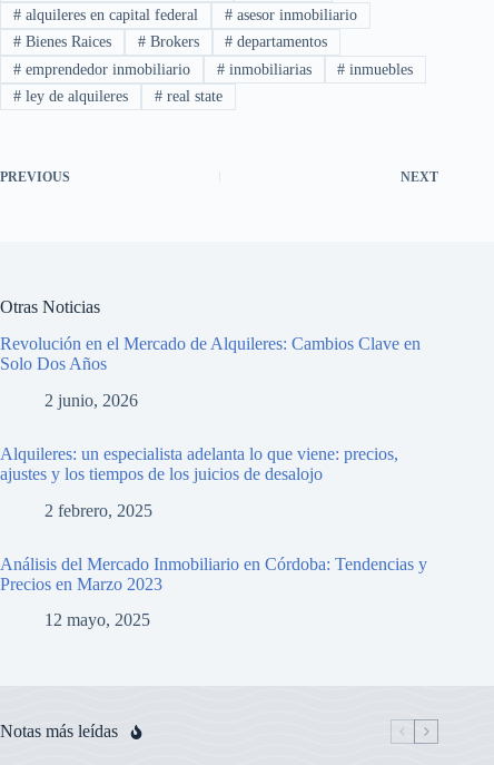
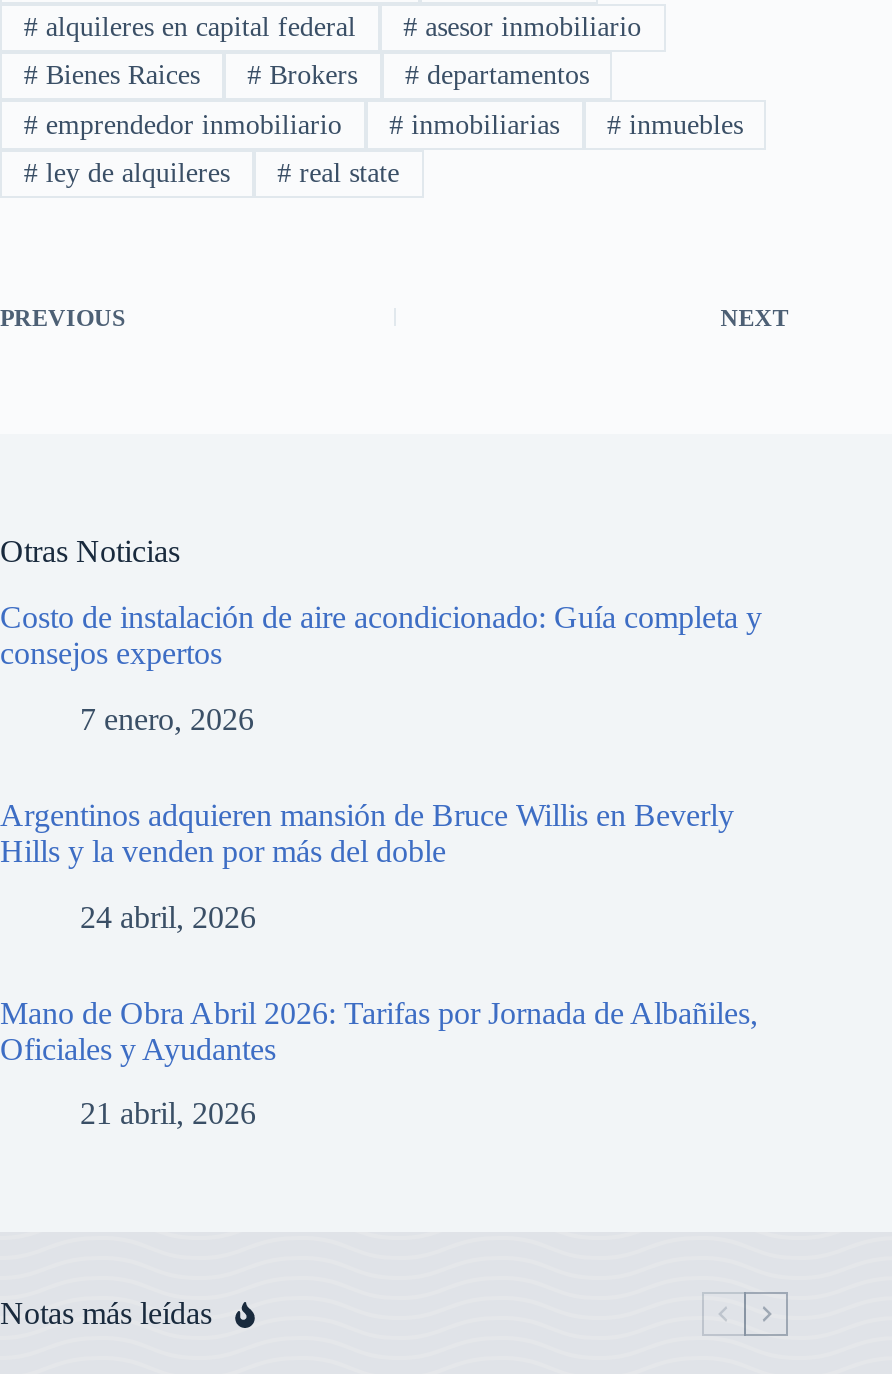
[0,334,421,373] Revolución en el Mercado de Alquileres: Cambios Clave en | Solo Dos Años -> [0,600,762,670] Costo de instalación de aire acondicionado: Guía completa y | consejos expertos
[45,391,138,410] 2 junio, 2026 -> [80,702,254,736] 7 enero, 2026
[0,444,398,483] Alquileres: un especialista adelanta lo que viene: precios, | ajustes y los tiempos de los juicios de desalojo -> [0,798,734,868] Argentinos adquieren mansión de Bruce Willis en Beverly | Hills y la venden por más del doble
[45,501,152,520] 2 febrero, 2025 -> [80,899,256,933] 24 abril, 2026
[0,554,427,593] Análisis del Mercado Inmobiliario en Córdoba: Tendencias y | Precios en Marzo 2023 -> [0,995,758,1065] Mano de Obra Abril 2026: Tarifas por Jornada de Albañiles, | Oficiales y Ayudantes
[45,611,150,630] 12 mayo, 2025 -> [80,1097,256,1131] 21 abril, 2026

